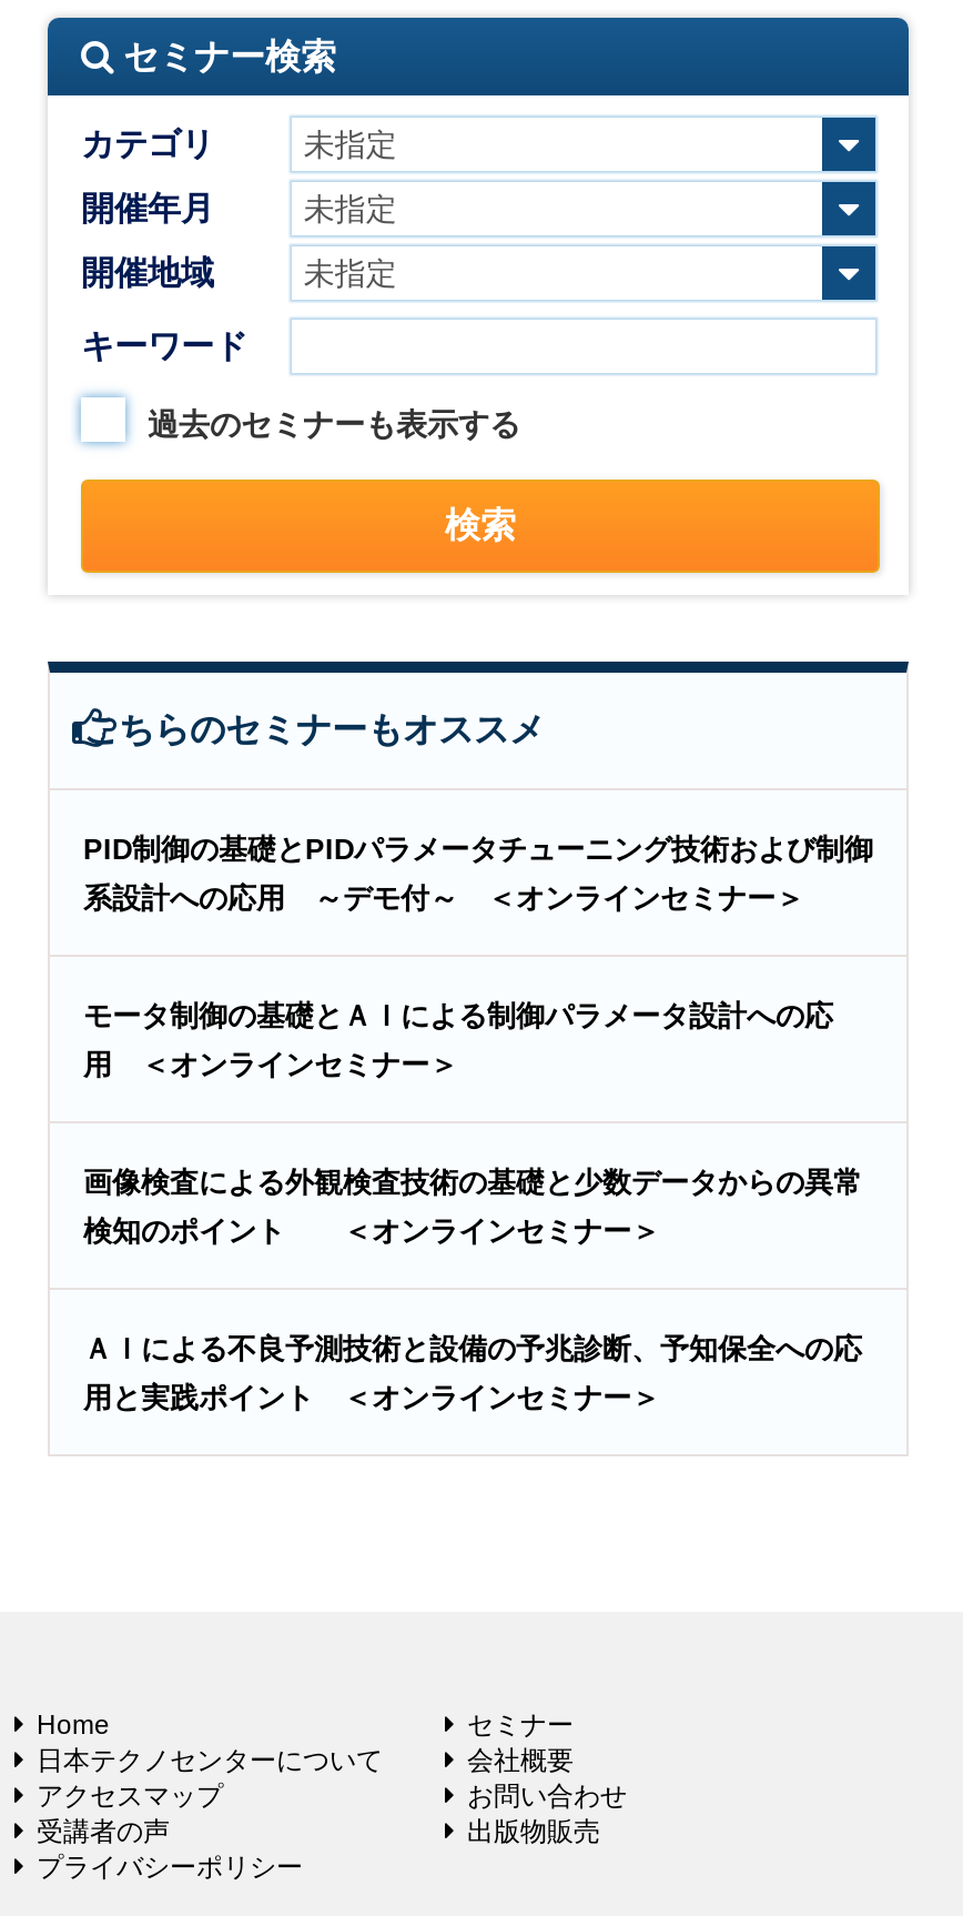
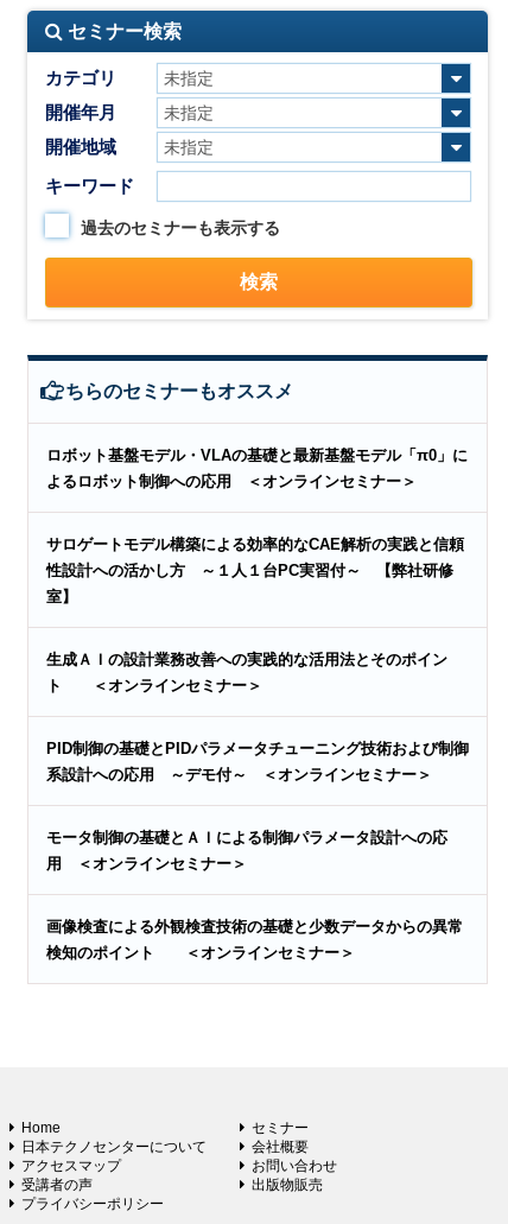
none -> [46,446,468,490] ロボット基盤モデル・VLAの基礎と最新基盤モデル「π0」に | よるロボット制御への応用 ＜オンラインセミナー＞
none -> [46,535,464,605] サロゲートモデル構築による効率的なCAE解析の実践と信頼 | 性設計への活かし方 ～１人１台PC実習付～ 【弊社研修 | 室】
none -> [46,651,447,695] 生成ＡＩの設計業務改善への実践的な活用法とそのポイン | ト ＜オンラインセミナー＞
moved [83,833,873,1248] -> [46,740,469,962]: PID制御の基礎とPIDパラメータチューニング技術および制御 | 系設計への応用 ～デモ付～ ＜オンラインセミナー＞ | モータ制御の基礎とＡＩによる制御パラメータ設計への応 | 用 ＜オンラインセミナー＞ | 画像検査による外観検査技術の基礎と少数データからの異常 | 検知のポイント ＜オンラインセミナー＞
[83,1332,862,1414] ＡＩによる不良予測技術と設備の予兆診断、予知保全への応 | 用と実践ポイント ＜オンラインセミナー＞ -> none

